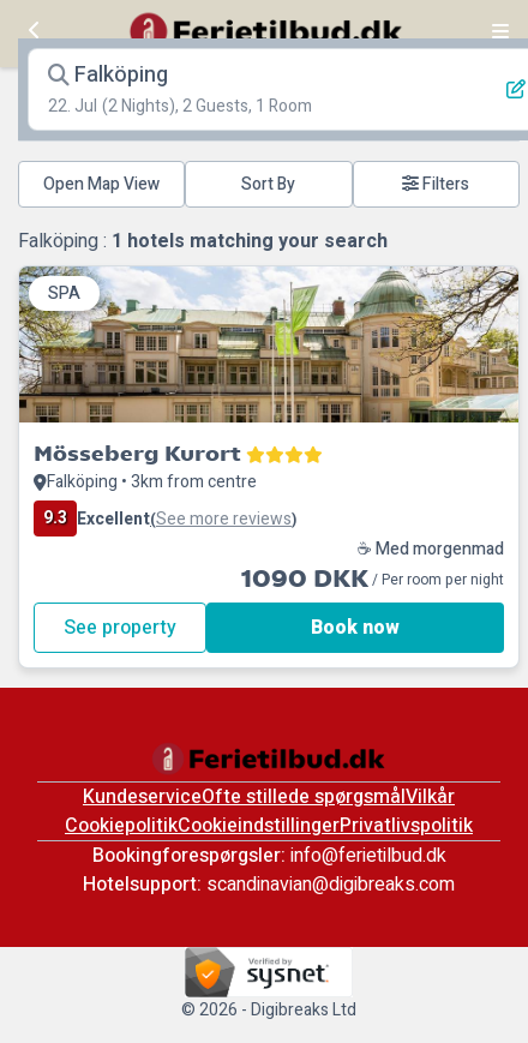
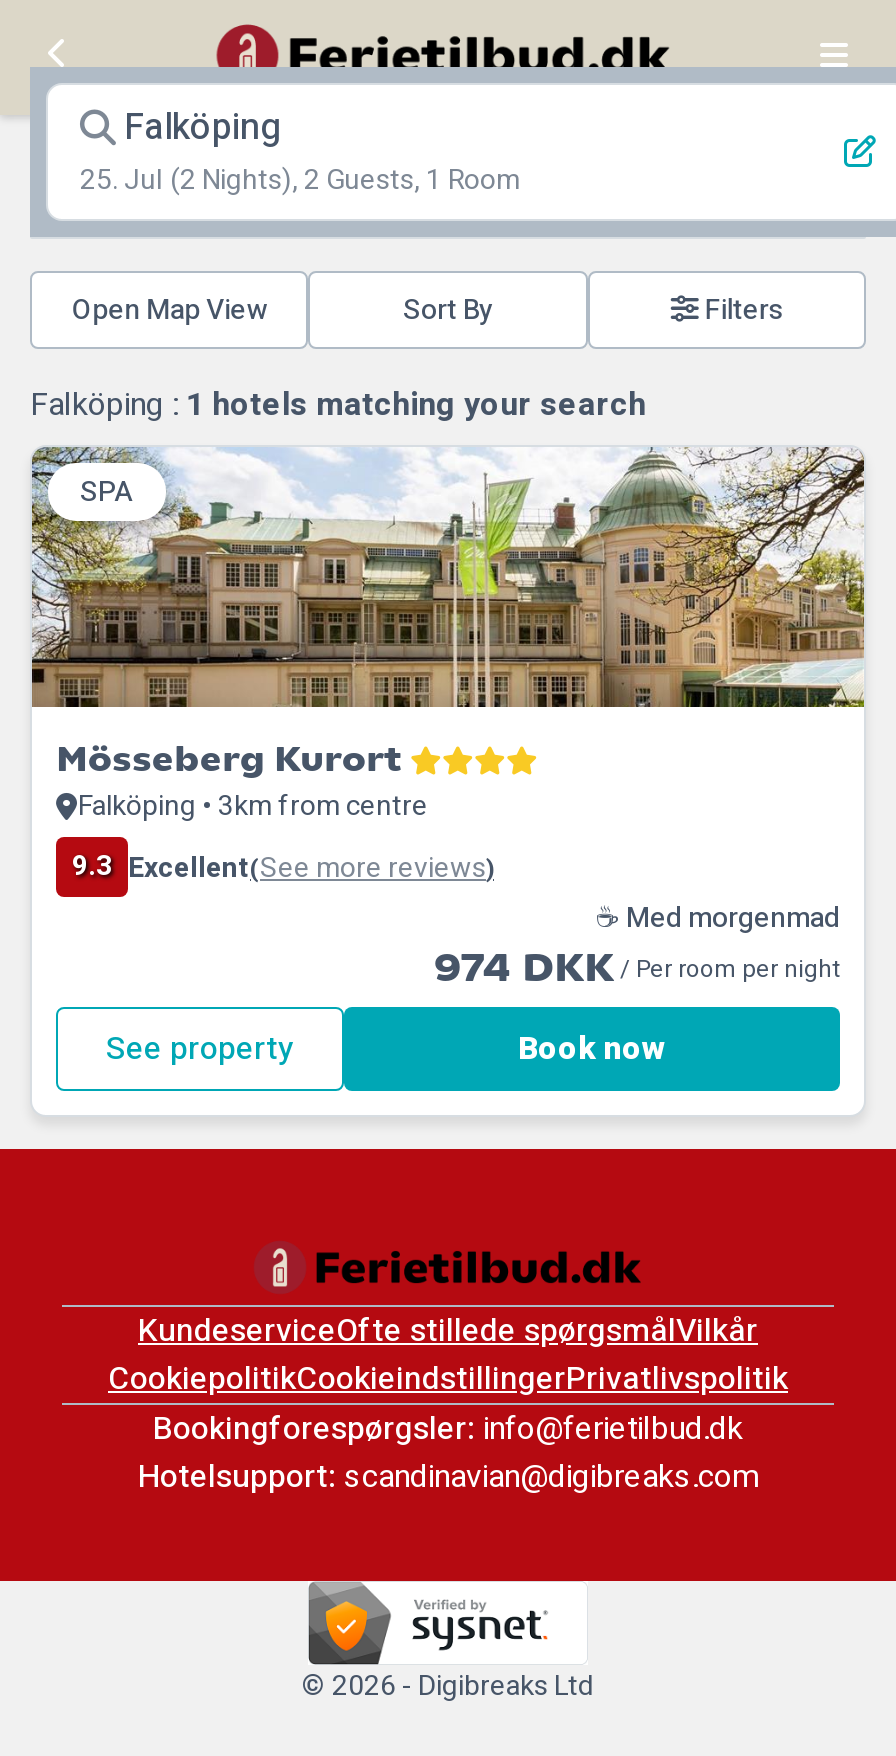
[48,94,312,119] 22. Jul (2 Nights), 2 Guests, 1 Room -> [80,159,520,201] 25. Jul (2 Nights), 2 Guests, 1 Room
[241,565,504,593] 1090 DKK/ Per room per night -> [434,945,840,991] 974 DKK/ Per room per night

